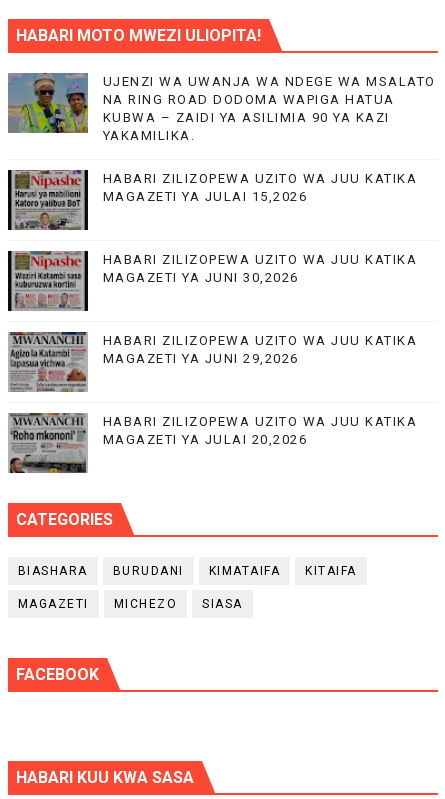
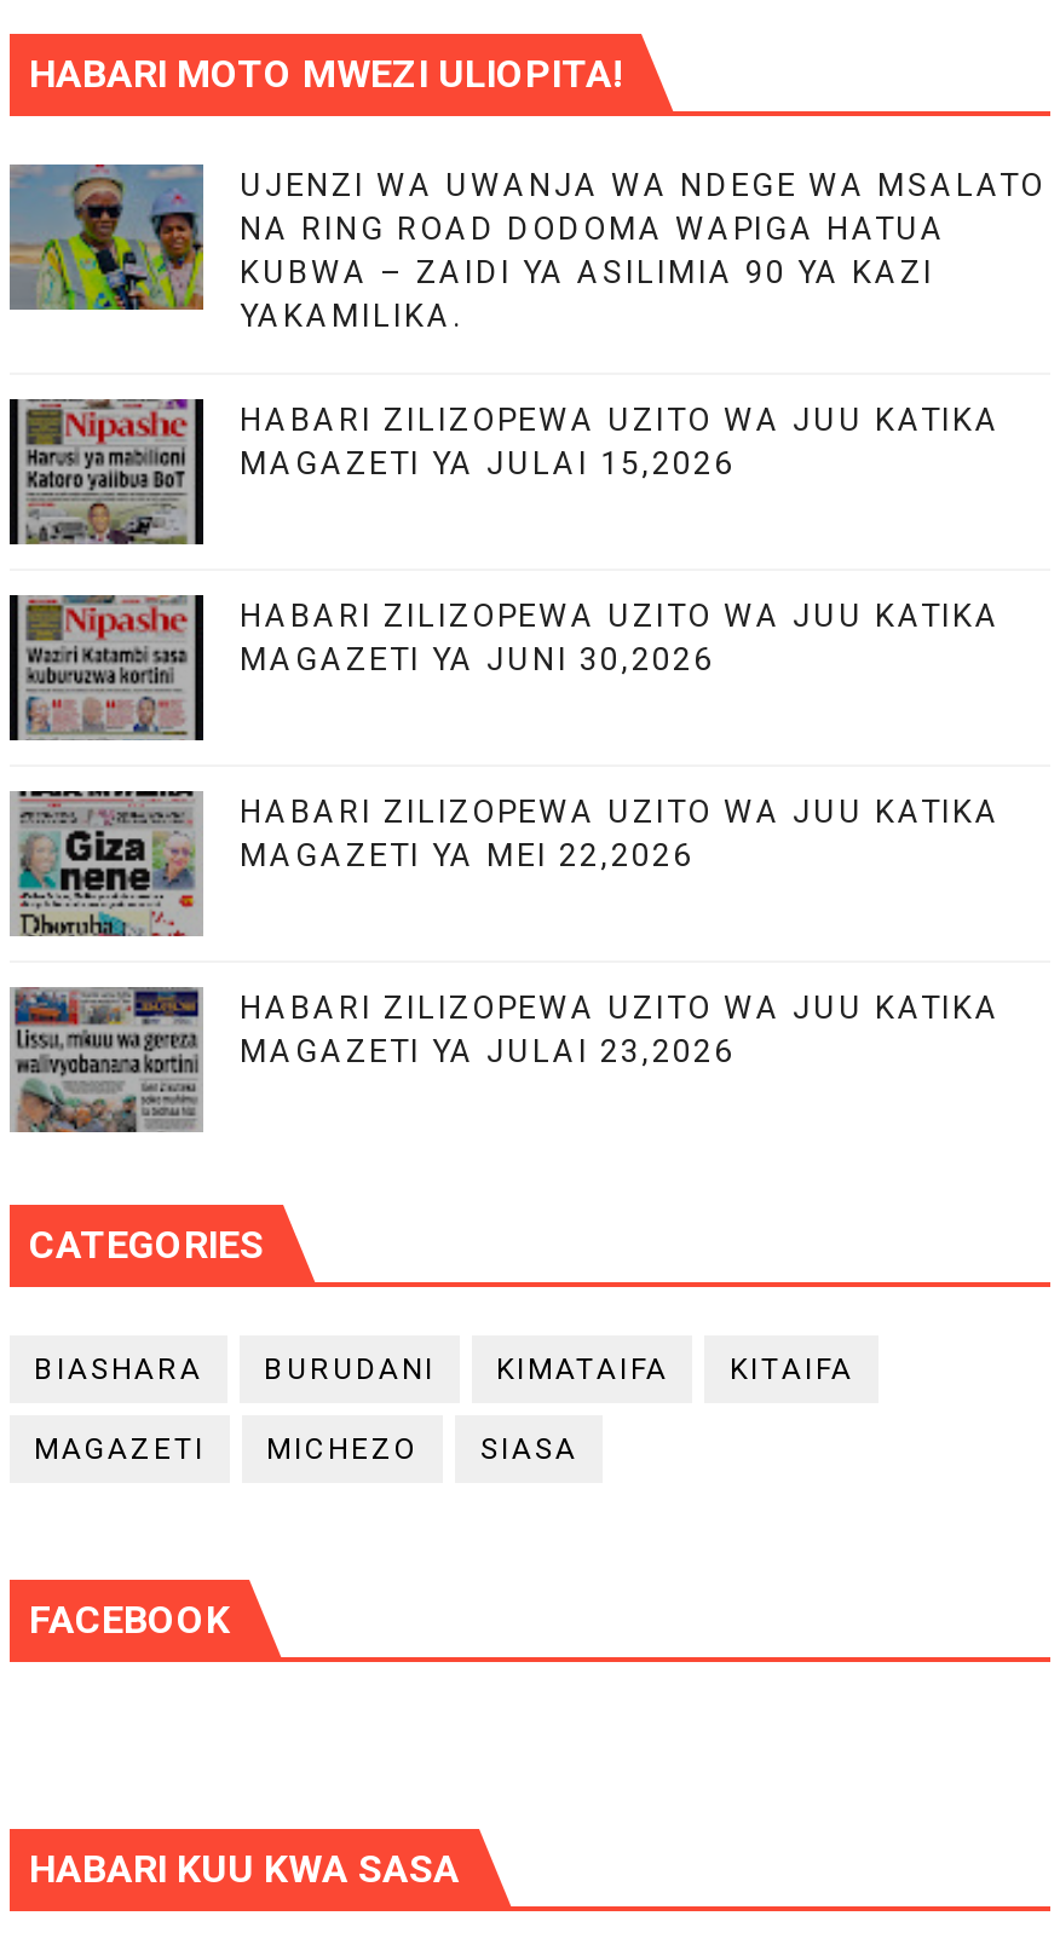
[10,331,299,393] [image] | MAGAZETI YA JUNI 29,2026 -> [17,789,693,939] [image] | MAGAZETI YA MEI 22,2026
[9,413,307,474] [image] | MAGAZETI YA JULAI 20,2026 -> [12,987,734,1135] [image] | MAGAZETI YA JULAI 23,2026

